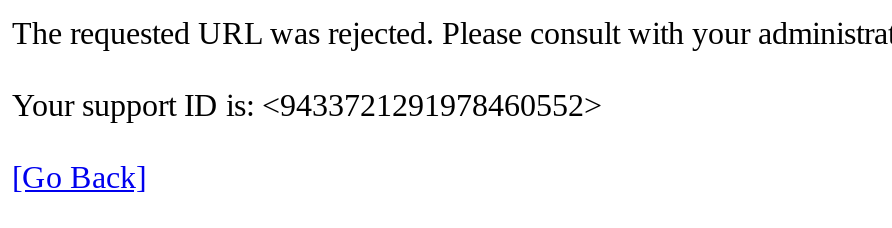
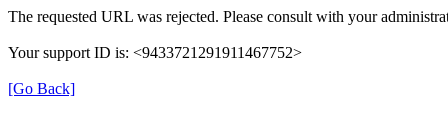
[12,88,602,122] Your support ID is: <9433721291978460552> -> [8,44,302,61] Your support ID is: <9433721291911467752>

